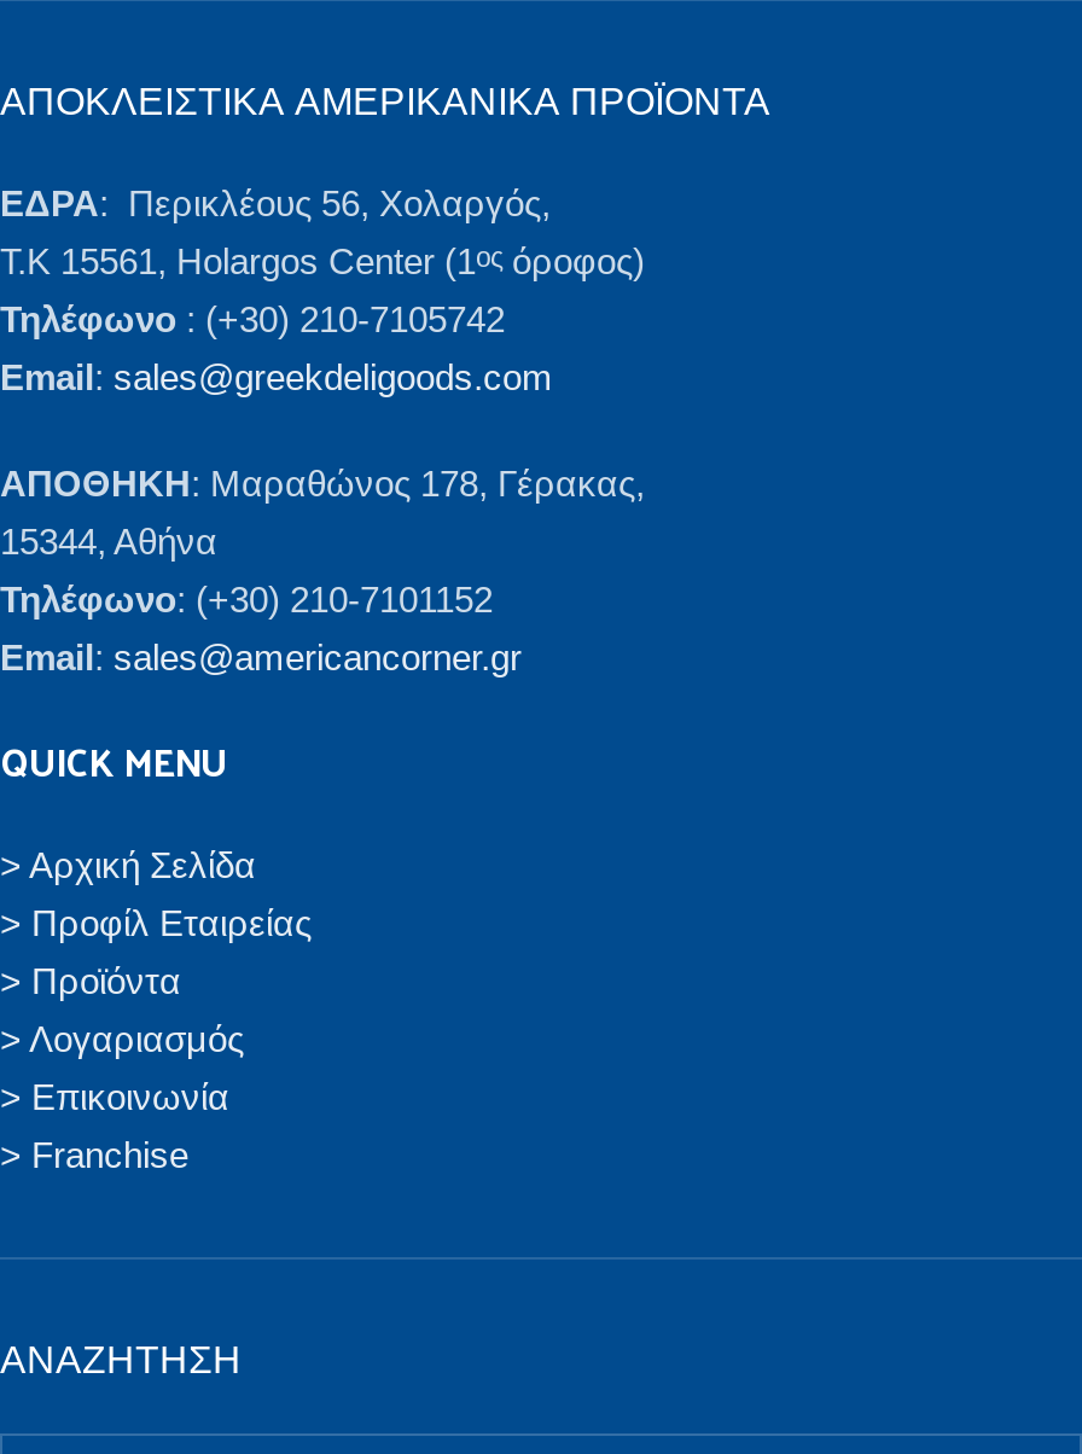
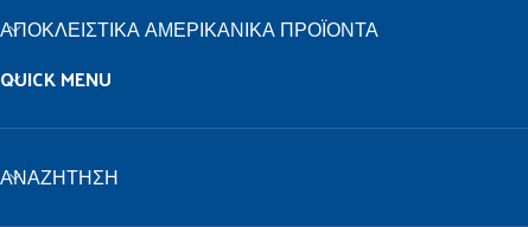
[0,182,645,677] ΕΔΡΑ: Περικλέους 56, Χολαργός, | Τ.Κ 15561, Holargos Center (1 ος όροφος) | Τηλέφωνο: (+30) 210-7105742 | Email: sales@greekdeligoods.com | ΑΠΟΘΗΚΗ: Μαραθώνος 178, Γέρακας, | 15344, Αθήνα | Τηλέφωνο: (+30) 210-7101152 | Email: sales@americancorner.gr -> none
[0,844,312,1175] > Αρχική Σελίδα | > Προφίλ Εταιρείας | > Προϊόντα | > Λογαριασμός | > Επικοινωνία | > Franchise -> none

